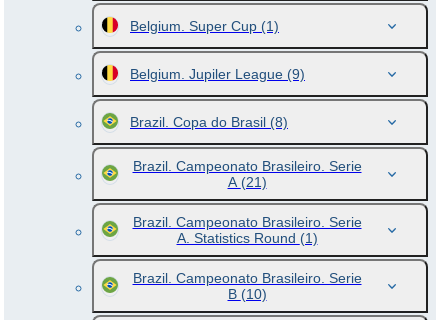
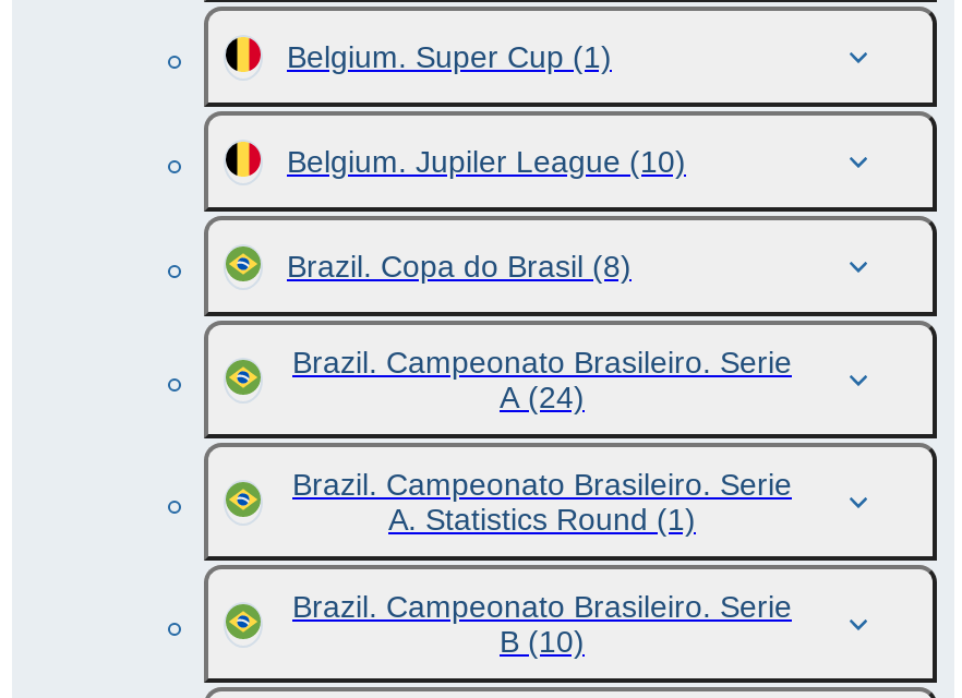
[130,66,305,82] Belgium. Jupiler League (9) -> [287,144,686,179] Belgium. Jupiler League (10)
[227,174,266,190] A (21) -> [500,380,585,414] A (24)

